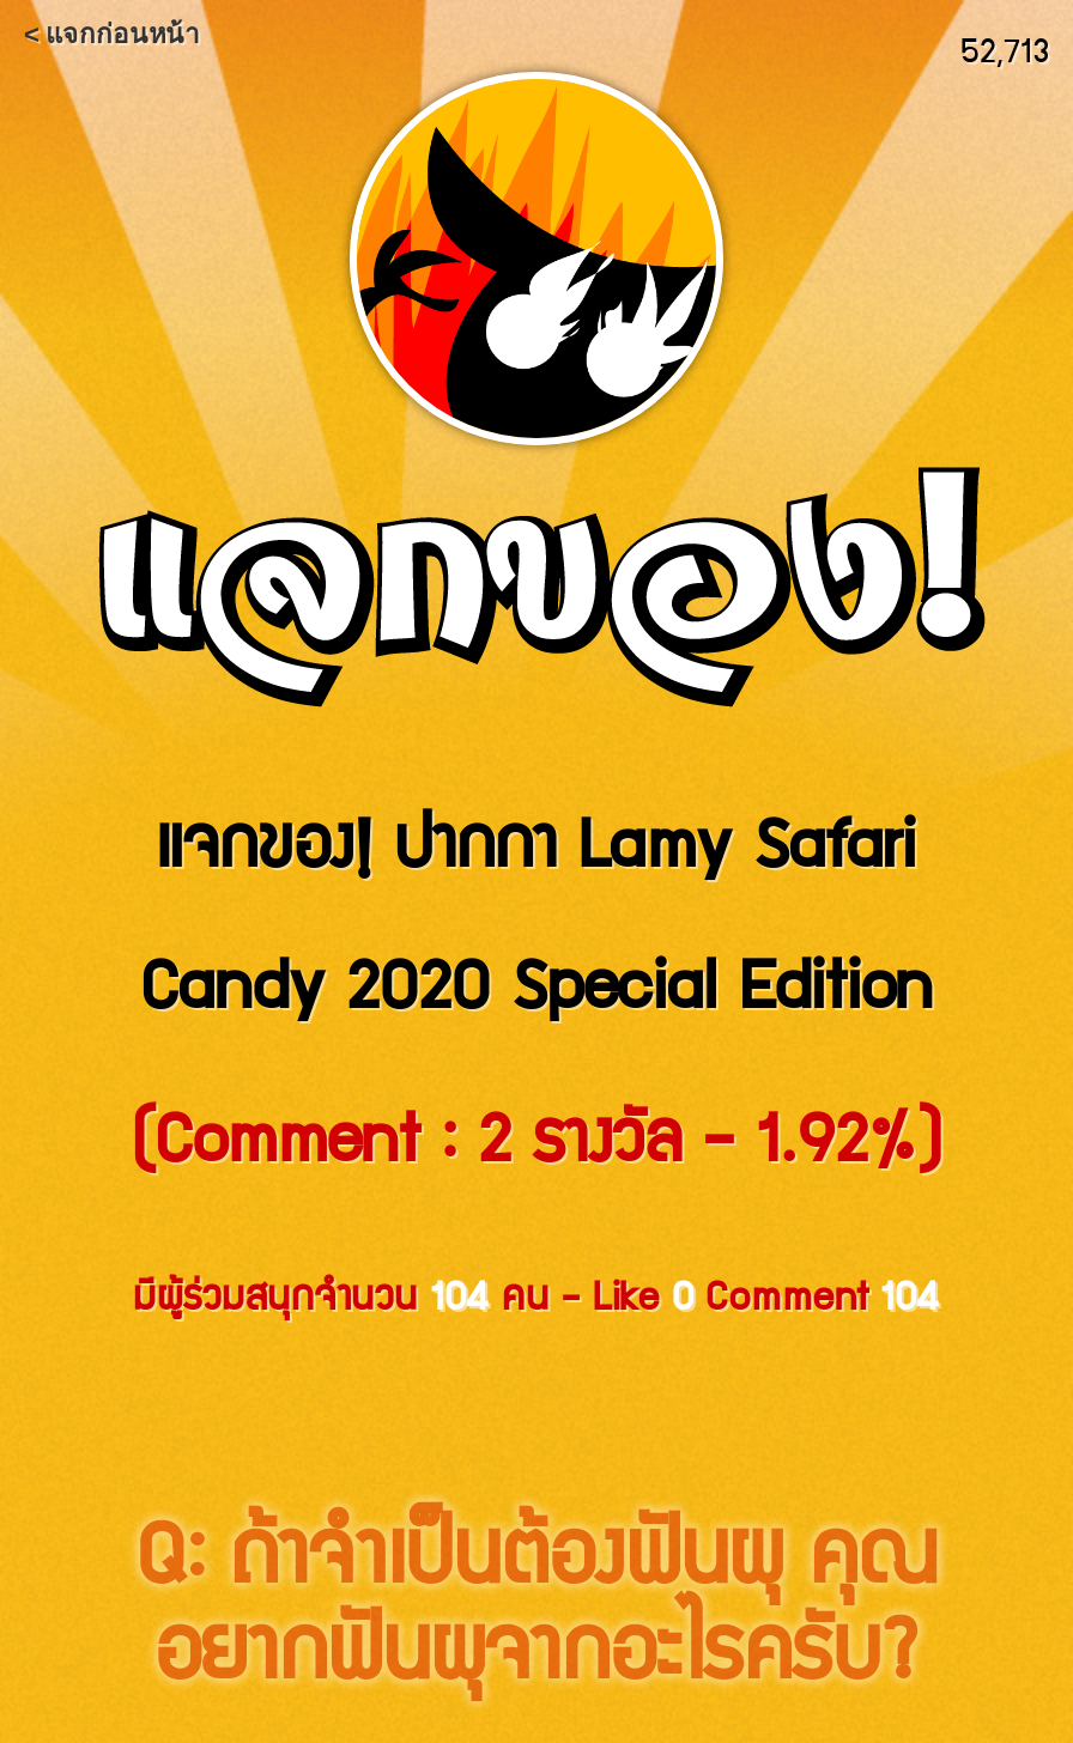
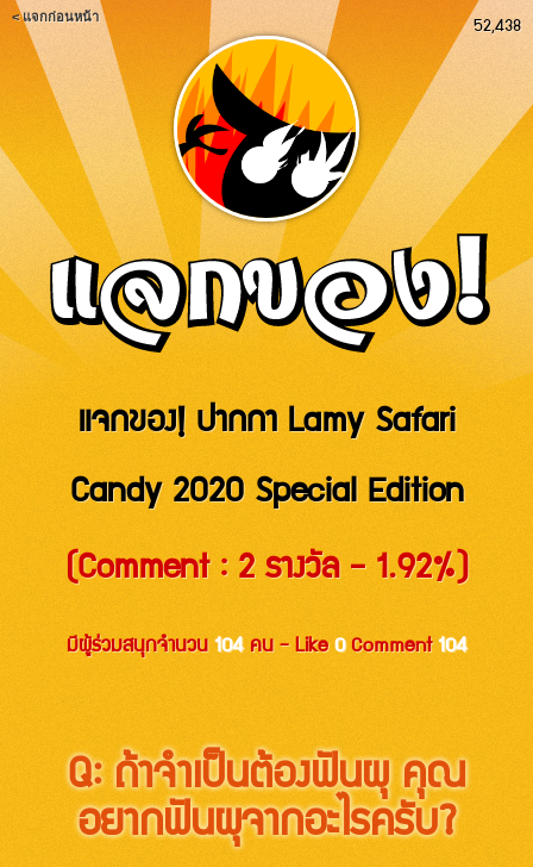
[960,14,1049,81] 52,713 -> [474,7,521,40] 52,438

